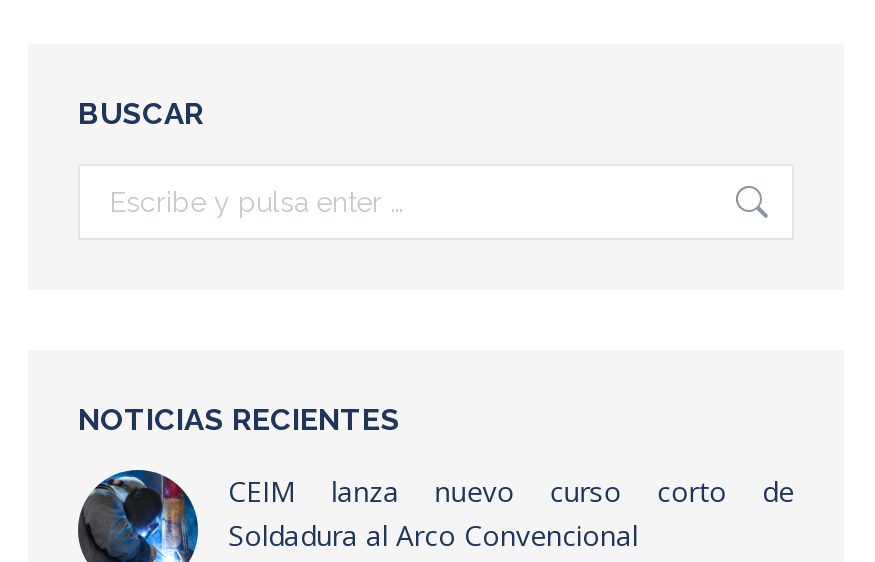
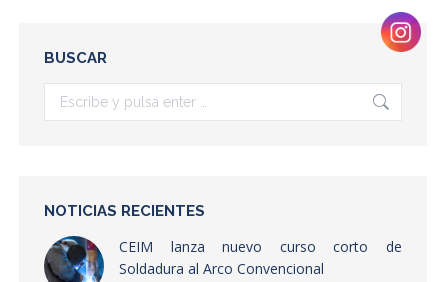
none -> [380,11,422,53] [image]

